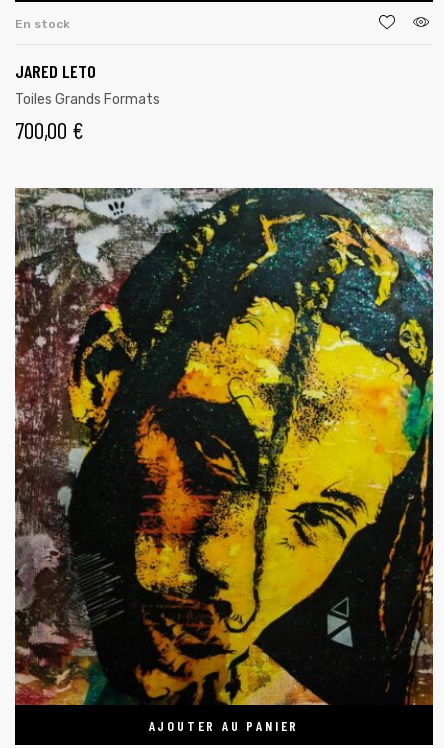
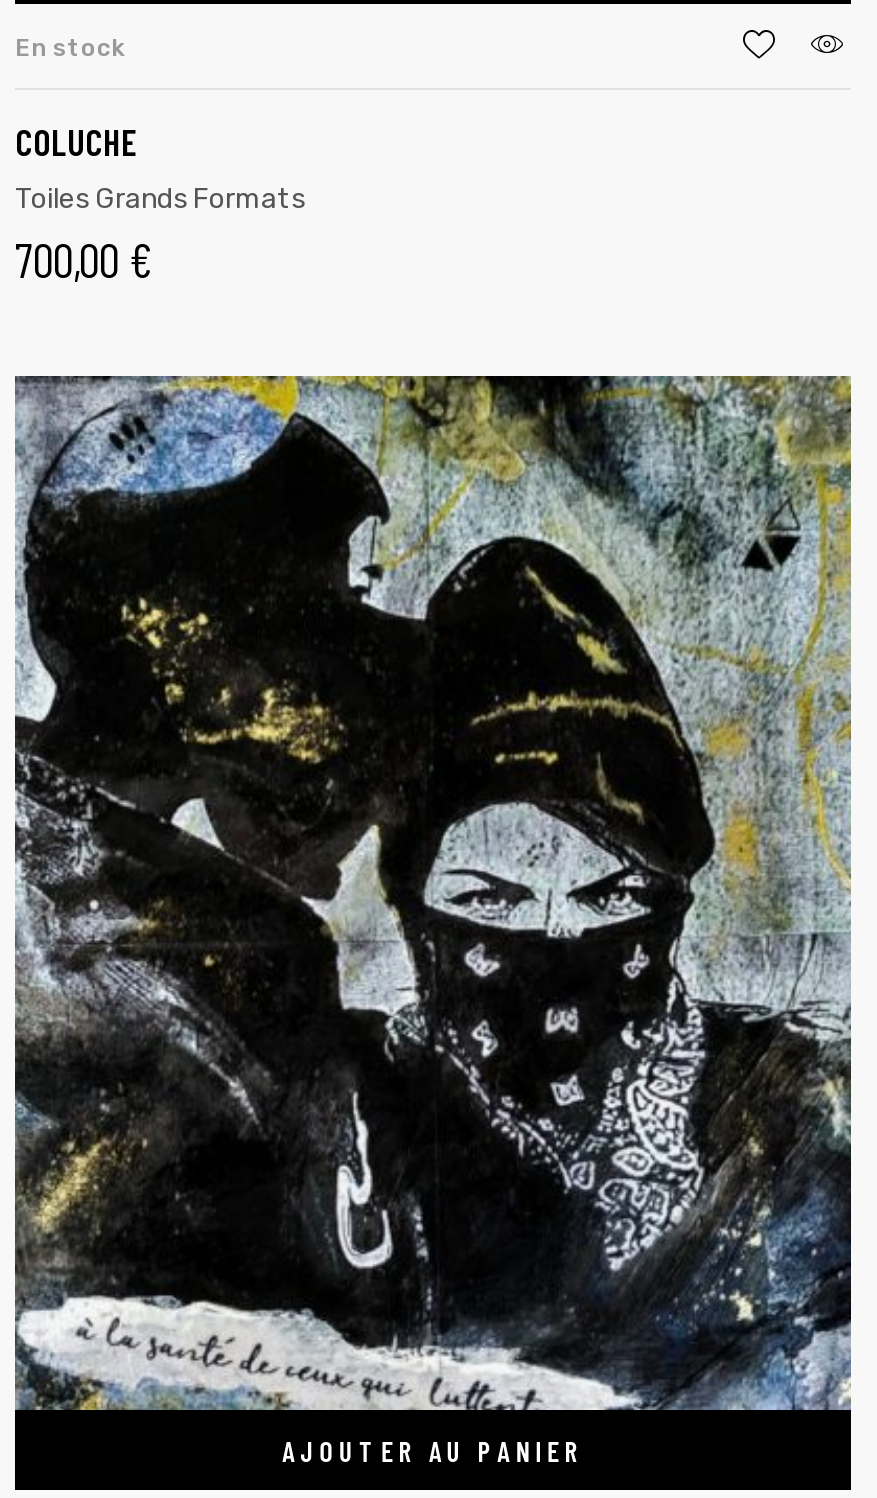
[15,60,96,82] JARED LETO -> [15,120,137,164] COLUCHE
[14,188,434,706] [image] -> [13,374,853,1412] [image]

